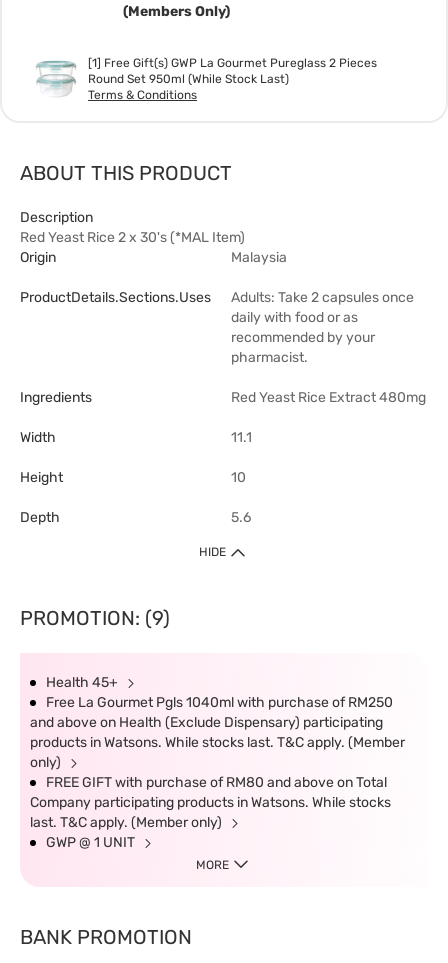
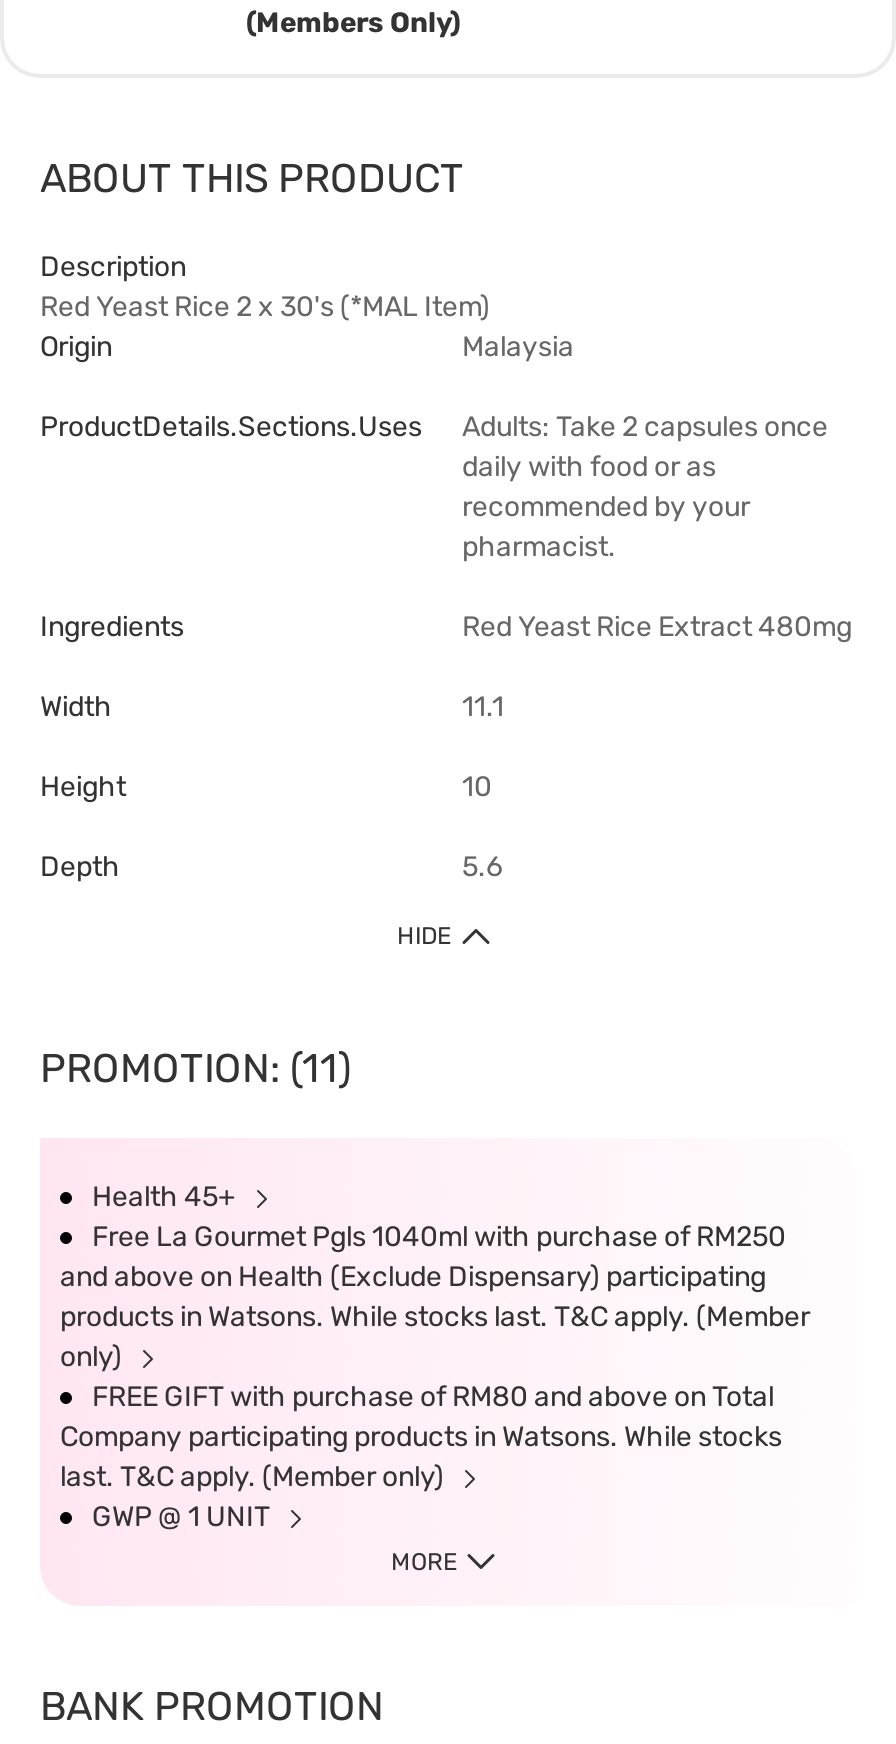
[35,56,377,102] [image] | [1] Free Gift(s) GWP La Gourmet Pureglass 2 Pieces | Round Set 950ml (While Stock Last) | Terms & Conditions -> none
[20,606,170,630] PROMOTION: (9) -> [40,1044,352,1092] PROMOTION: (11)

